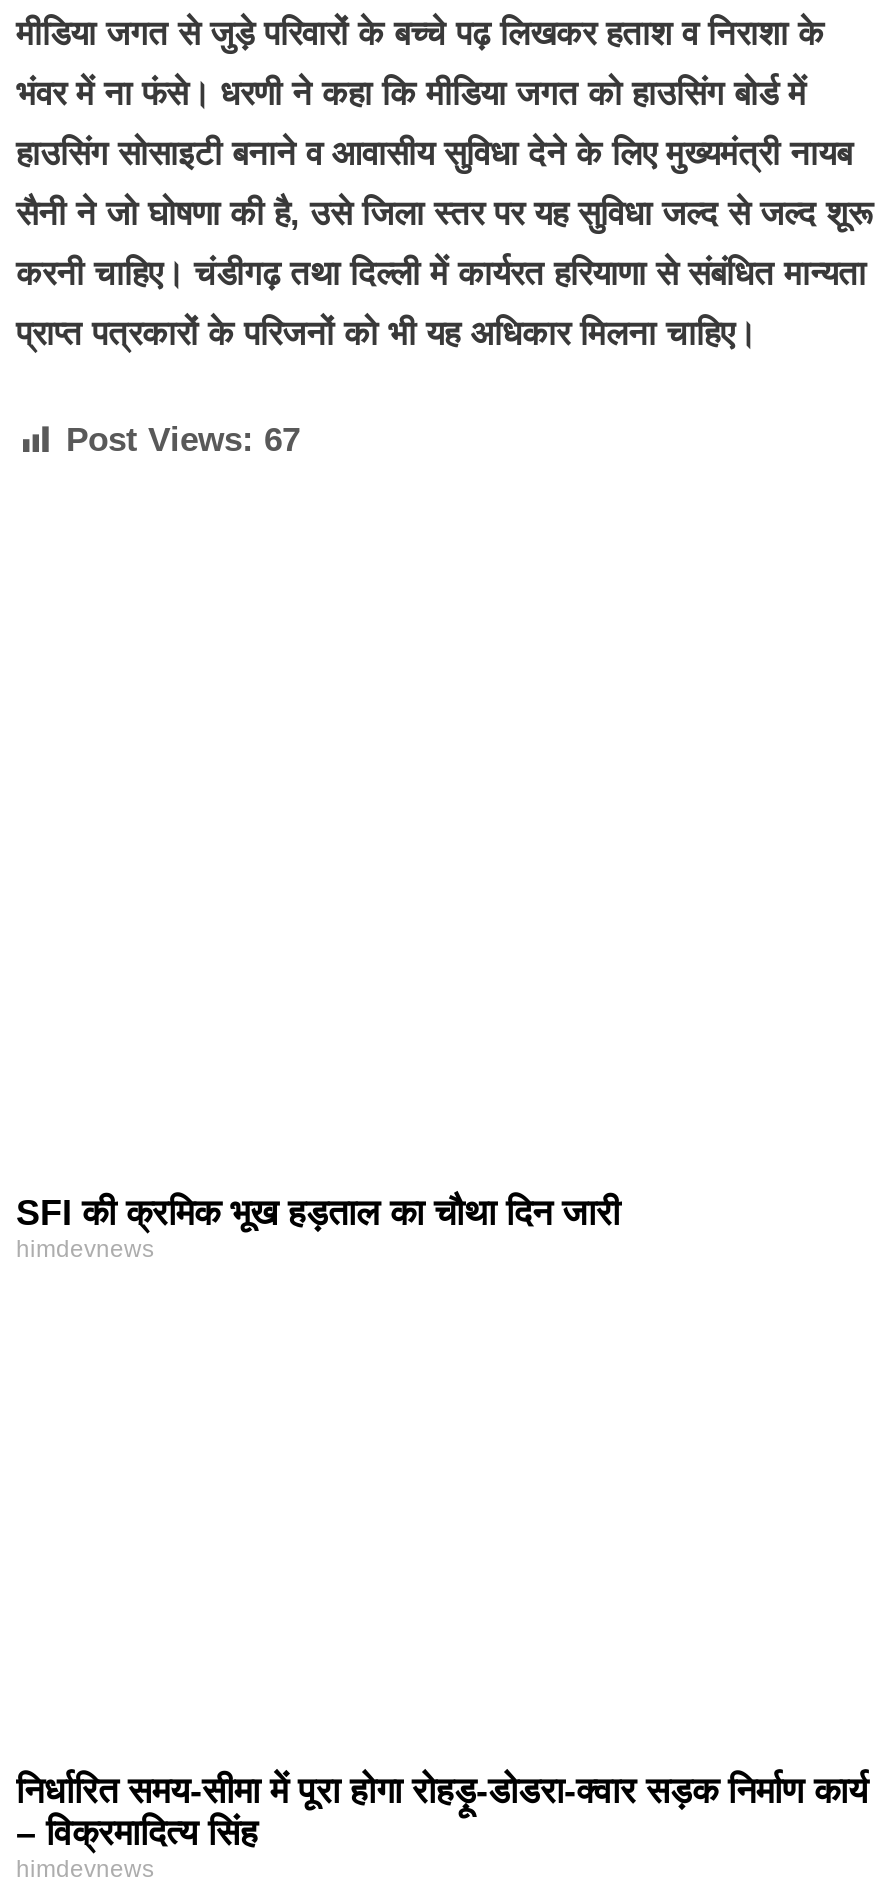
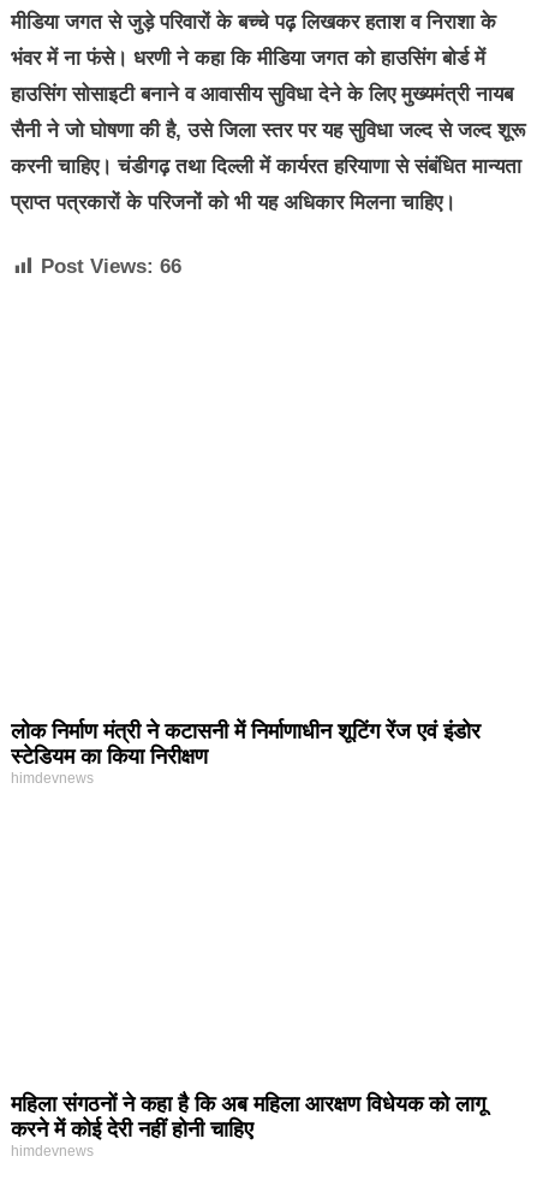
[66,421,300,459] Post Views: 67 -> [41,255,181,278] Post Views: 66
[16,1193,620,1233] SFI की क्रमिक भूख हड़ताल का चौथा दिन जारी -> [11,720,481,769] लोक निर्माण मंत्री ने कटासनी में निर्माणाधीन शूटिंग रेंज एवं इंडोर | स्टेडियम का किया निरीक्षण
[16,1771,868,1853] निर्धारित समय-सीमा में पूरा होगा रोहड़ू-डोडरा-क्वार सड़क निर्माण कार्य | – विक्रमादित्य सिंह -> [11,1092,485,1142] महिला संगठनों ने कहा है कि अब महिला आरक्षण विधेयक को लागू | करने में कोई देरी नहीं होनी चाहिए

